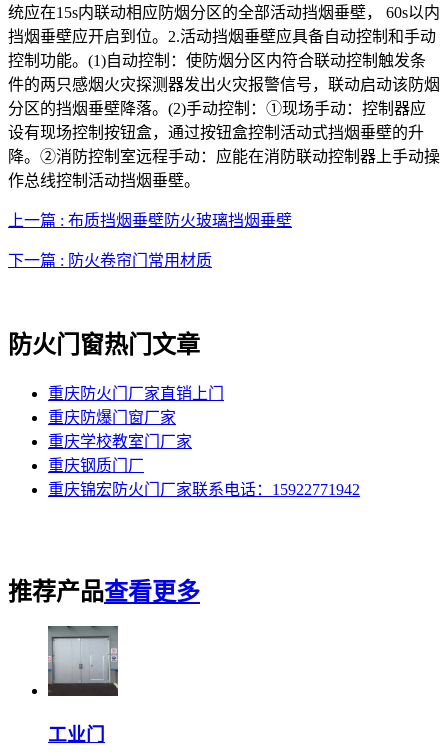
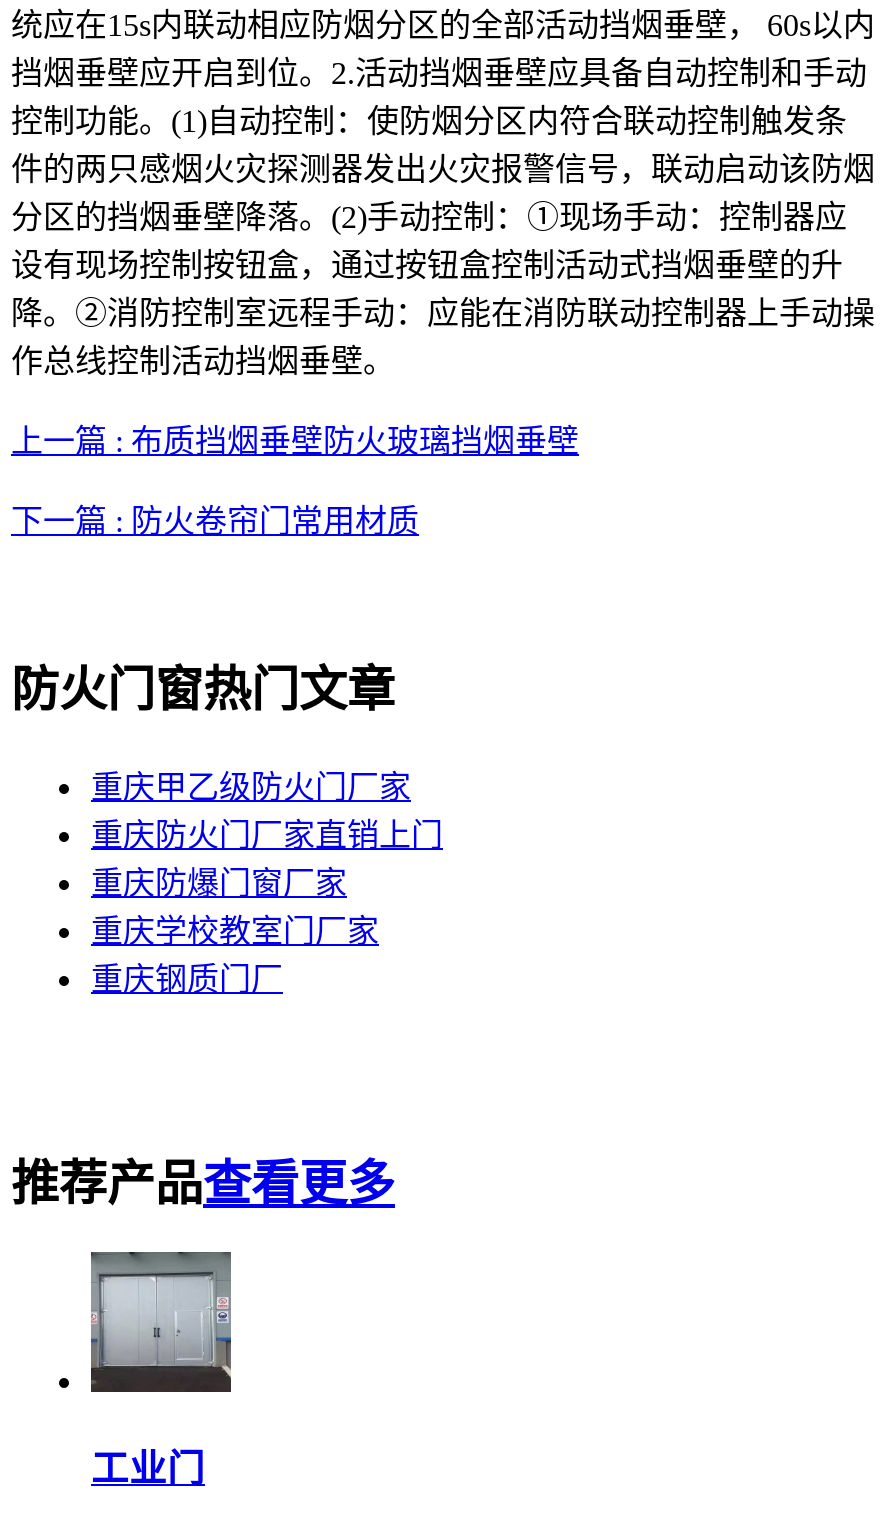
none -> [91,769,411,803] 重庆甲乙级防火门厂家
moved [48,385,224,474] -> [91,817,443,995]: 重庆防火门厂家直销上门 | 重庆防爆门窗厂家 | 重庆学校教室门厂家 | 重庆钢质门厂
[48,481,360,498] 重庆锦宏防火门厂家联系电话：15922771942 -> none

